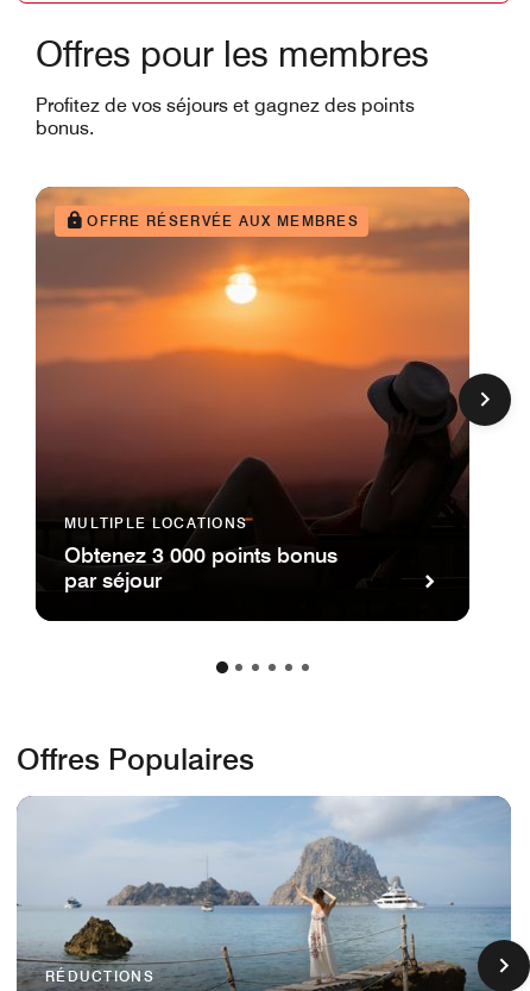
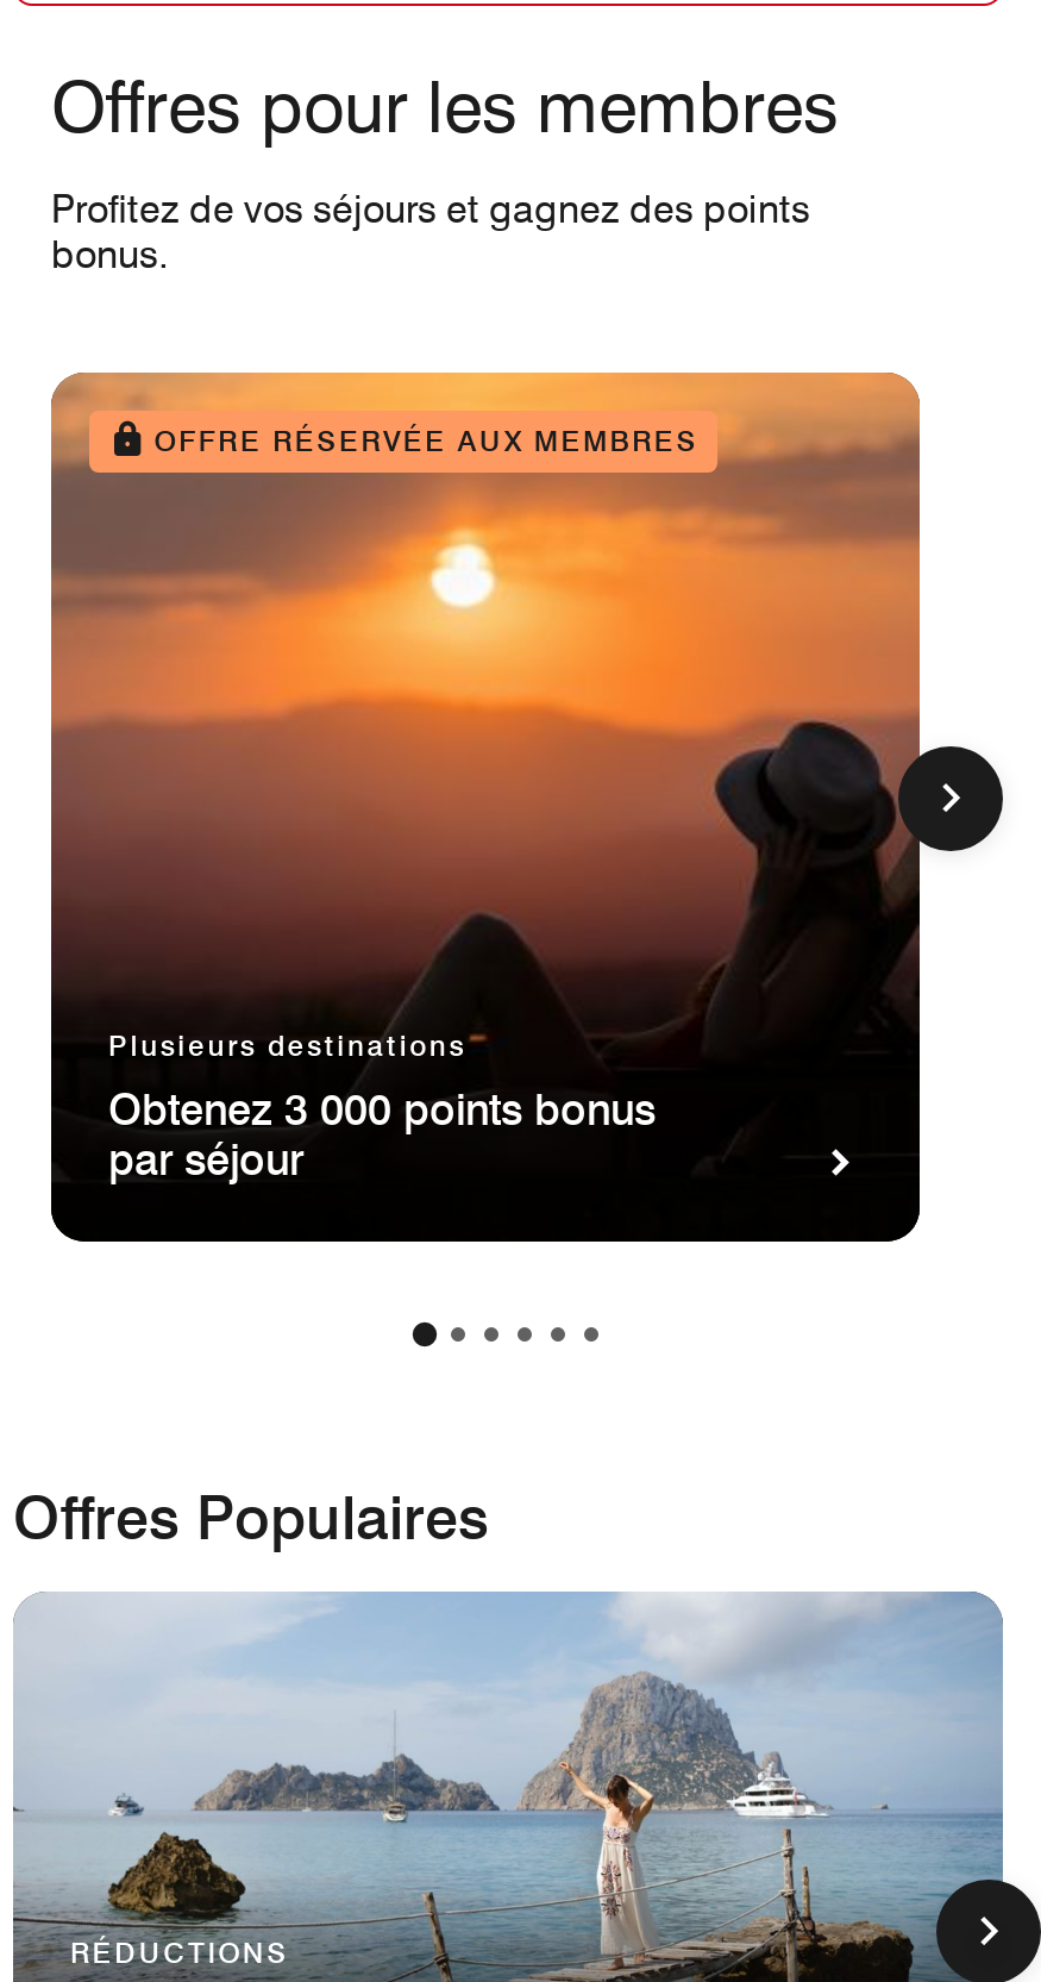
[64,514,248,532] MULTIPLE LOCATIONS -> [108,1028,466,1064] Plusieurs destinations

